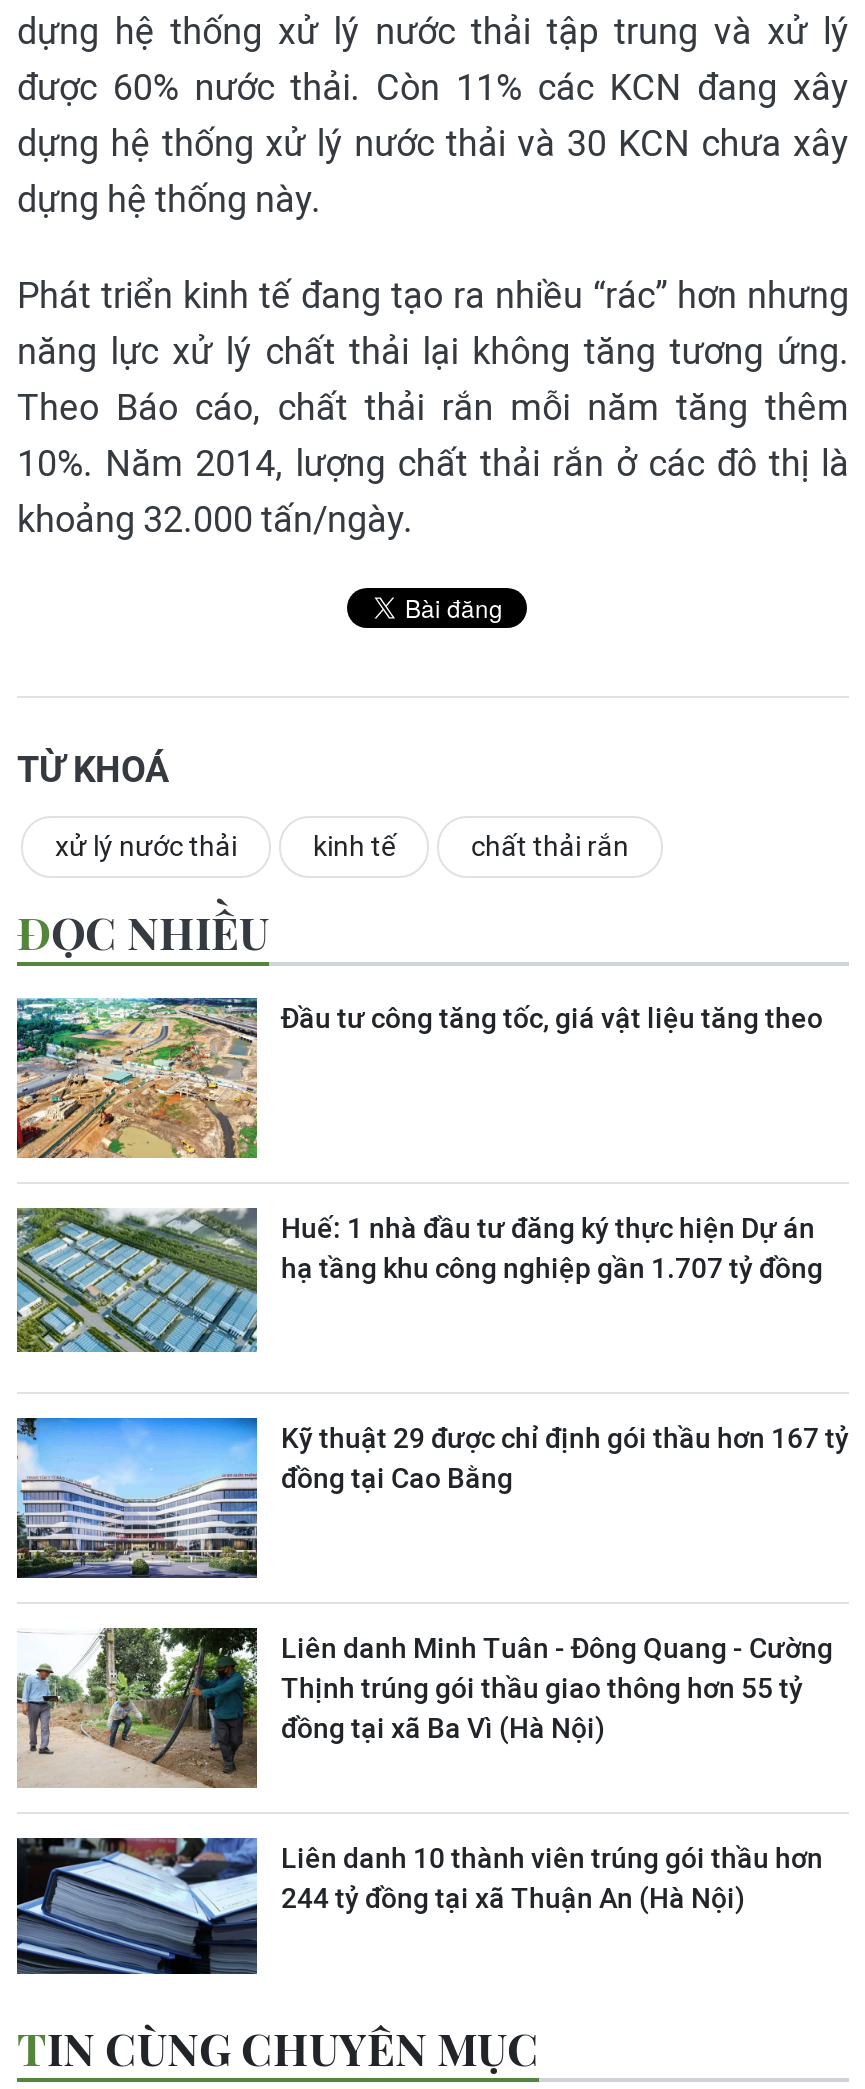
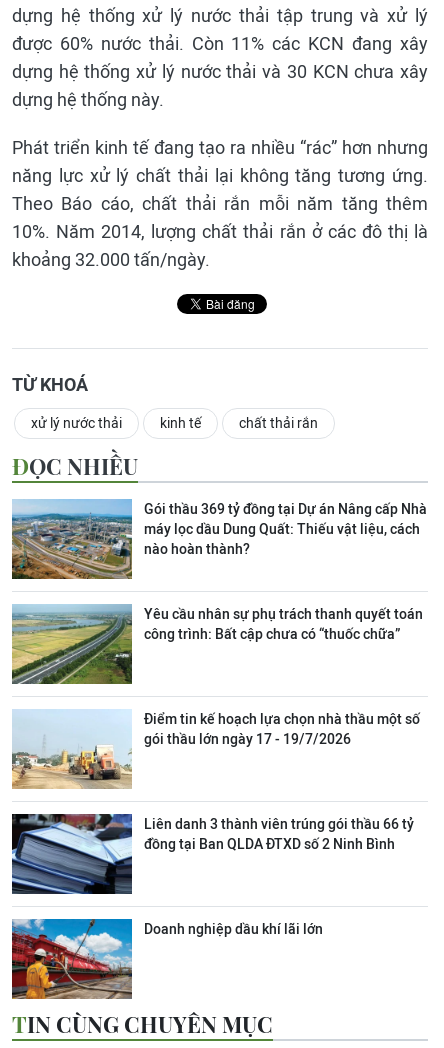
[15,996,823,1160] [image] | Đầu tư công tăng tốc, giá vật liệu tăng theo -> [11,499,427,580] [image] | Gói thầu 369 tỷ đồng tại Dự án Nâng cấp Nhà | máy lọc dầu Dung Quất: Thiếu vật liệu, cách | nào hoàn thành?
[15,1206,823,1368] [image] | Huế: 1 nhà đầu tư đăng ký thực hiện Dự án | hạ tầng khu công nghiệp gần 1.707 tỷ đồng -> [11,604,423,685] [image] | Yêu cầu nhân sự phụ trách thanh quyết toán | công trình: Bất cập chưa có “thuốc chữa”
[15,1416,849,1580] [image] | Kỹ thuật 29 được chỉ định gói thầu hơn 167 tỷ | đồng tại Cao Bằng -> [11,709,420,790] [image] | Điểm tin kế hoạch lựa chọn nhà thầu một số | gói thầu lớn ngày 17 - 19/7/2026
[15,1626,833,1790] [image] | Liên danh Minh Tuân - Đông Quang - Cường | Thịnh trúng gói thầu giao thông hơn 55 tỷ | đồng tại xã Ba Vì (Hà Nội) -> [11,813,414,895] [image] | Liên danh 3 thành viên trúng gói thầu 66 tỷ | đồng tại Ban QLDA ĐTXD số 2 Ninh Bình
[15,1836,823,1998] [image] | Liên danh 10 thành viên trúng gói thầu hơn | 244 tỷ đồng tại xã Thuận An (Hà Nội) -> [11,918,323,1000] [image] | Doanh nghiệp dầu khí lãi lớn

